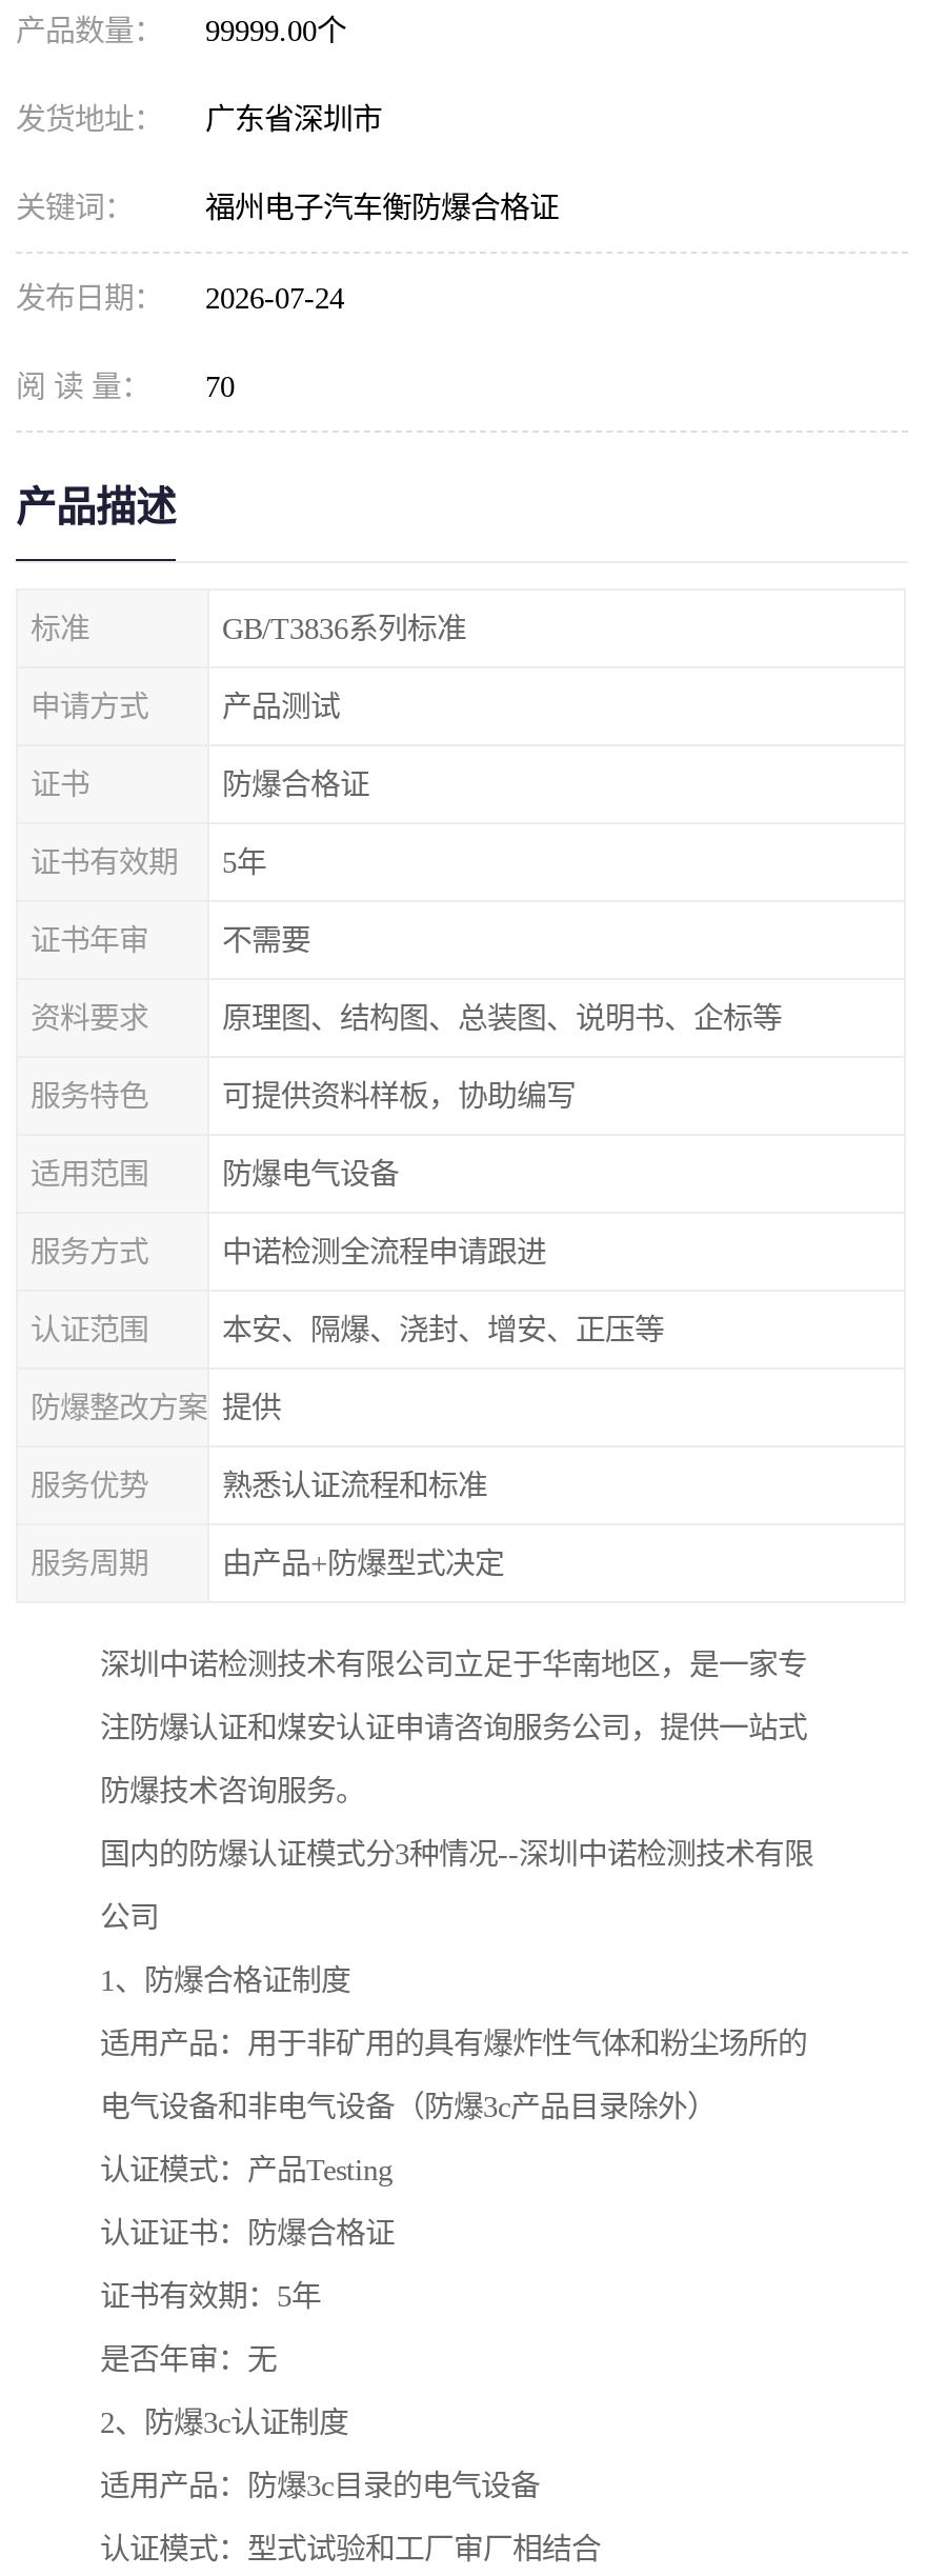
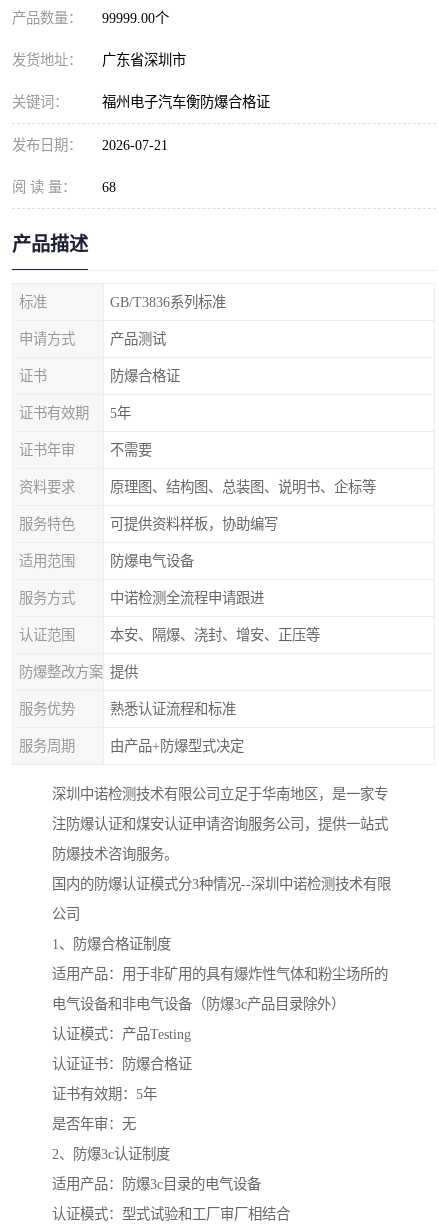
[16,281,344,315] 发布日期： 2026-07-24 -> [12,137,168,153] 发布日期： 2026-07-21
[16,370,235,403] 阅 读 量： 70 -> [12,179,116,195] 阅 读 量： 68

